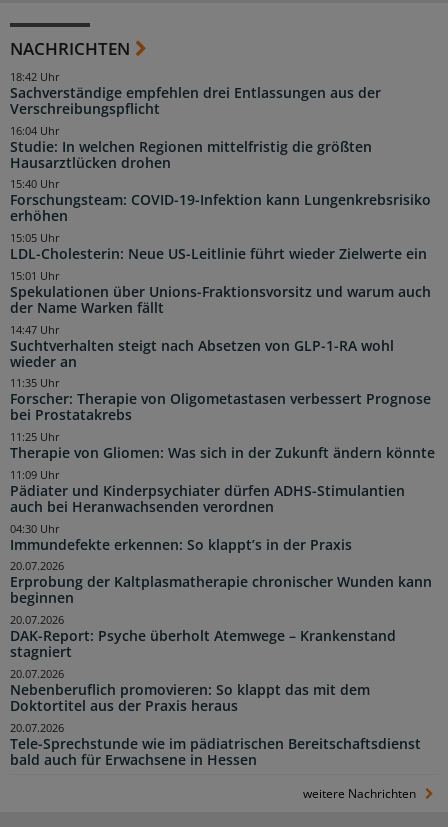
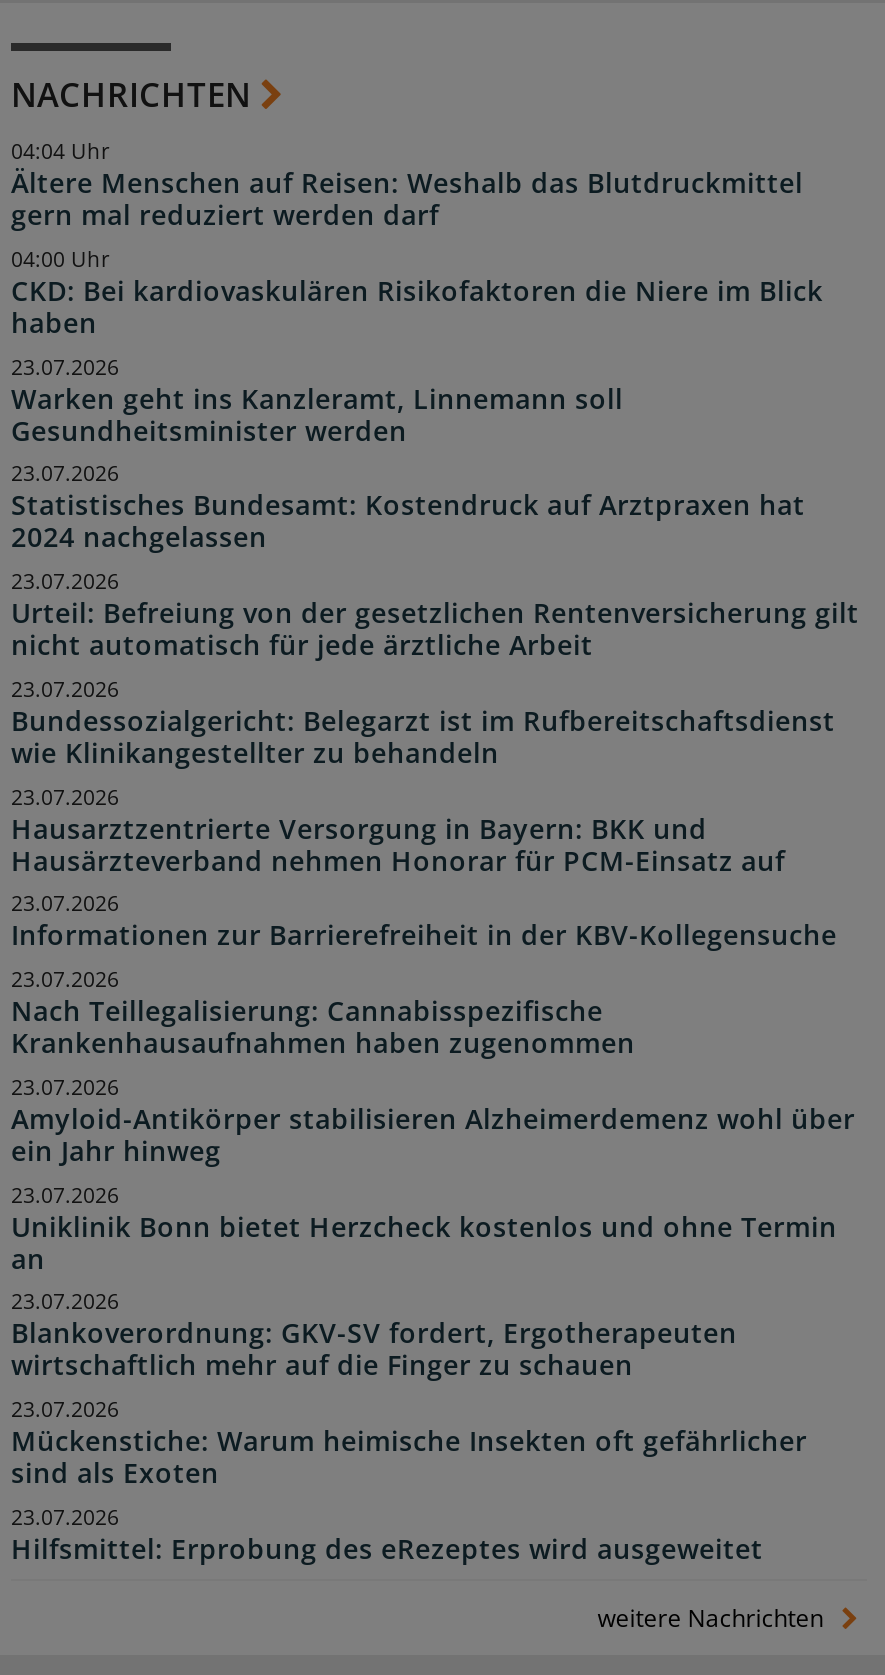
[10,70,60,84] 18:42 Uhr -> [11,138,111,166] 04:04 Uhr
[10,84,381,118] Sachverständige empfehlen drei Entlassungen aus der | Verschreibungspflicht -> [11,166,803,234] Ältere Menschen auf Reisen: Weshalb das Blutdruckmittel | gern mal reduziert werden darf
[10,123,60,137] 16:04 Uhr -> [11,245,111,273] 04:00 Uhr
[10,137,372,171] Studie: In welchen Regionen mittelfristig die größten | Hausarztlücken drohen -> [11,273,823,341] CKD: Bei kardiovaskulären Risikofaktoren die Niere im Blick | haben
[10,177,60,191] 15:40 Uhr -> [11,353,119,381] 23.07.2026
[10,191,431,225] Forschungsteam: COVID-19-Infektion kann Lungenkrebsrisiko | erhöhen -> [11,381,623,449] Warken geht ins Kanzleramt, Linnemann soll | Gesundheitsminister werden
[10,231,60,245] 15:05 Uhr -> [11,460,119,488] 23.07.2026
[10,245,427,263] LDL-Cholesterin: Neue US-Leitlinie führt wieder Zielwerte ein -> [11,488,805,556] Statistisches Bundesamt: Kostendruck auf Arztpraxen hat | 2024 nachgelassen
[10,269,60,283] 15:01 Uhr -> [11,568,119,596] 23.07.2026
[10,283,431,317] Spekulationen über Unions-Fraktionsvorsitz und warum auch | der Name Warken fällt -> [11,596,859,664] Urteil: Befreiung von der gesetzlichen Rentenversicherung gilt | nicht automatisch für jede ärztliche Arbeit
[10,322,60,336] 14:47 Uhr -> [11,675,119,703] 23.07.2026
[10,336,394,370] Suchtverhalten steigt nach Absetzen von GLP-1-RA wohl | wieder an -> [11,703,835,771] Bundessozialgericht: Belegarzt ist im Rufbereitschaftsdienst | wie Klinikangestellter zu behandeln
[10,376,60,390] 11:35 Uhr -> [11,783,119,811] 23.07.2026
[10,390,431,424] Forscher: Therapie von Oligometastasen verbessert Prognose | bei Prostatakrebs -> [11,811,785,879] Hausarztzentrierte Versorgung in Bayern: BKK und | Hausärzteverband nehmen Honorar für PCM-Einsatz auf
[10,430,60,444] 11:25 Uhr -> [11,890,119,918] 23.07.2026
[10,444,435,462] Therapie von Gliomen: Was sich in der Zukunft ändern könnte -> [11,918,837,954] Informationen zur Barrierefreiheit in der KBV-Kollegensuche
[10,468,60,482] 11:09 Uhr -> [11,966,119,994] 23.07.2026
[10,482,405,516] Pädiater und Kinderpsychiater dürfen ADHS-Stimulantien | auch bei Heranwachsenden verordnen -> [11,994,635,1062] Nach Teillegalisierung: Cannabisspezifische | Krankenhausaufnahmen haben zugenommen
[10,521,60,535] 04:30 Uhr -> [11,1073,119,1101] 23.07.2026
[10,535,352,553] Immundefekte erkennen: So klappt’s in der Praxis -> [11,1101,855,1169] Amyloid-Antikörper stabilisieren Alzheimerdemenz wohl über | ein Jahr hinweg
[10,559,64,573] 20.07.2026 -> [11,1181,119,1209] 23.07.2026
[10,573,432,607] Erprobung der Kaltplasmatherapie chronischer Wunden kann | beginnen -> [11,1209,837,1277] Uniklinik Bonn bietet Herzcheck kostenlos und ohne Termin | an
[10,613,64,627] 20.07.2026 -> [11,1288,119,1316] 23.07.2026
[10,627,396,661] DAK-Report: Psyche überholt Atemwege – Krankenstand | stagniert -> [11,1316,737,1384] Blankoverordnung: GKV-SV fordert, Ergotherapeuten | wirtschaftlich mehr auf die Finger zu schauen
[10,667,64,681] 20.07.2026 -> [11,1396,119,1424] 23.07.2026
[10,681,370,715] Nebenberuflich promovieren: So klappt das mit dem | Doktortitel aus der Praxis heraus -> [11,1424,807,1492] Mückenstiche: Warum heimische Insekten oft gefährlicher | sind als Exoten
[10,720,64,734] 20.07.2026 -> [11,1503,119,1531] 23.07.2026
[10,734,421,768] Tele-Sprechstunde wie im pädiatrischen Bereitschaftsdienst | bald auch für Erwachsene in Hessen -> [11,1531,763,1567] Hilfsmittel: Erprobung des eRezeptes wird ausgeweitet

